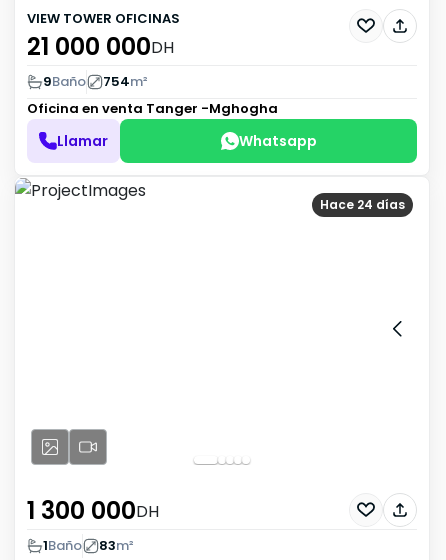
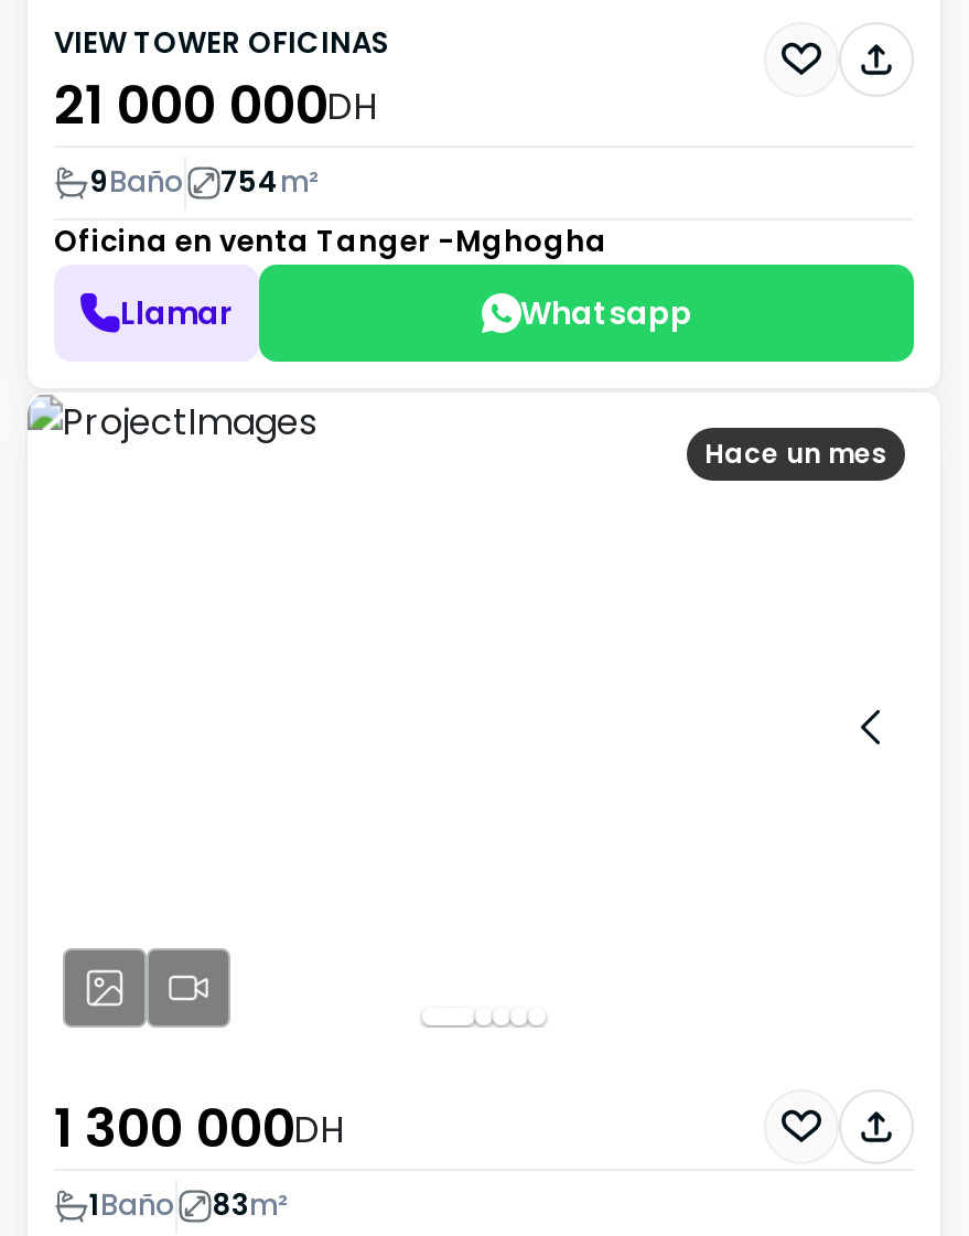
[320,196,405,213] Hace 24 días -> [704,434,887,472] Hace un mes

